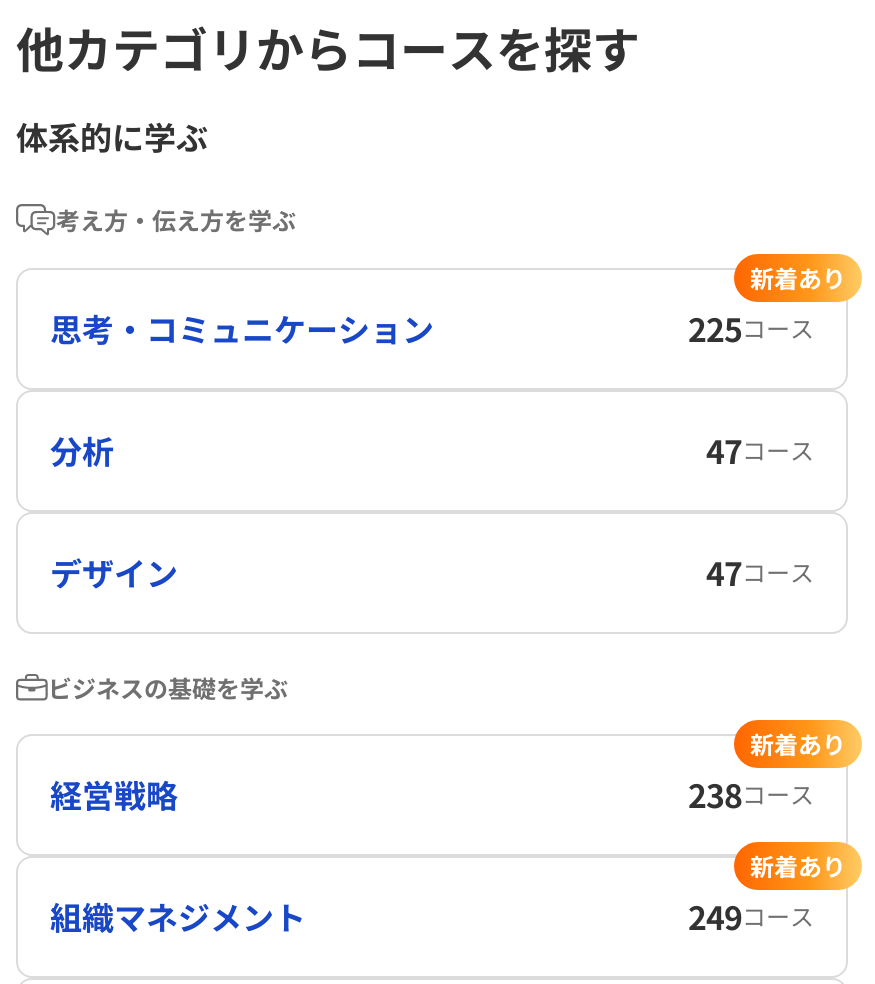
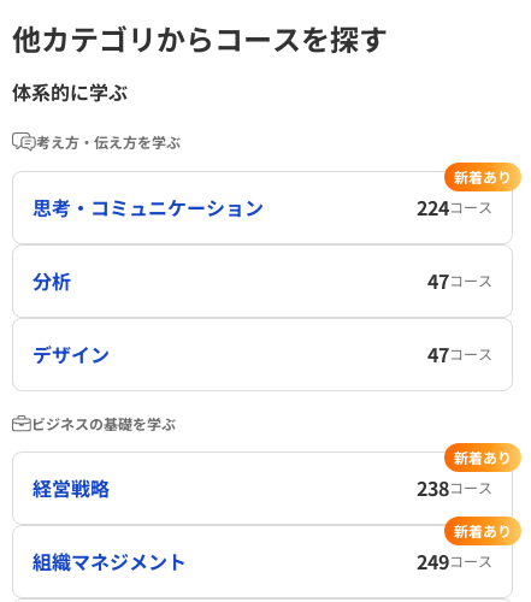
[688,304,814,352] 225コース -> [417,193,492,222] 224コース

